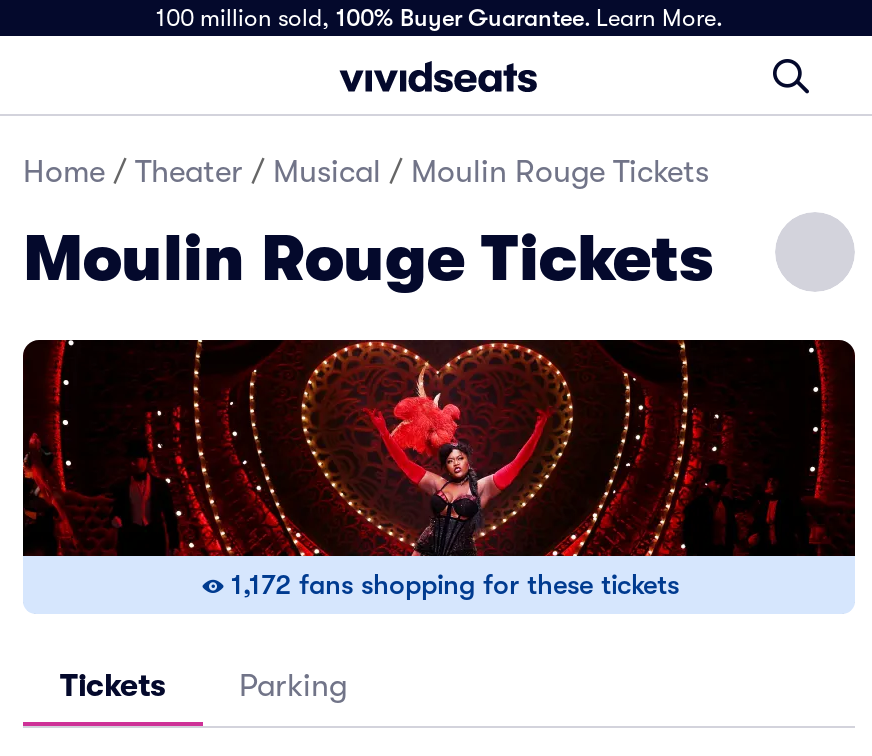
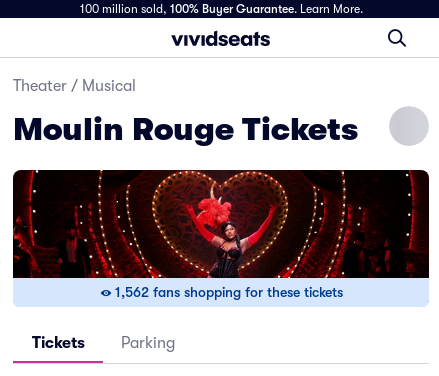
[23,154,709,190] Home / Theater / Musical / Moulin Rouge Tickets -> [13,77,136,95] Theater / Musical
[231,568,679,600] 1,172 fans shopping for these tickets -> [115,284,343,300] 1,562 fans shopping for these tickets

